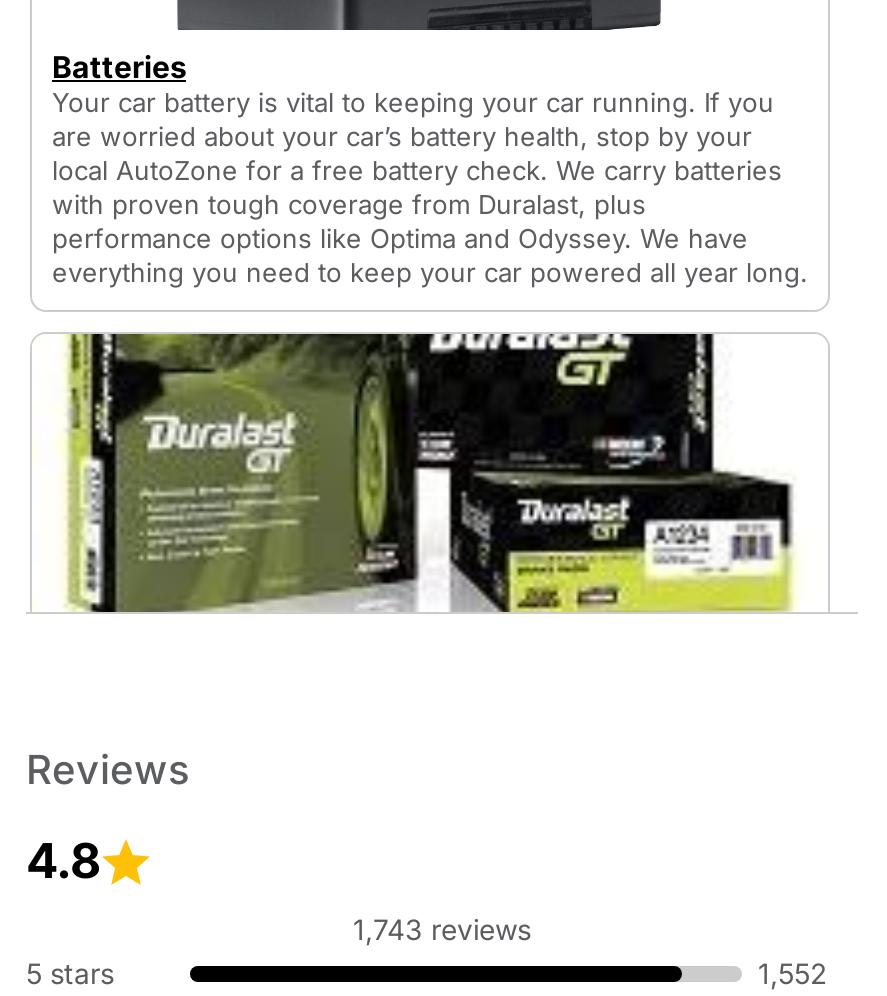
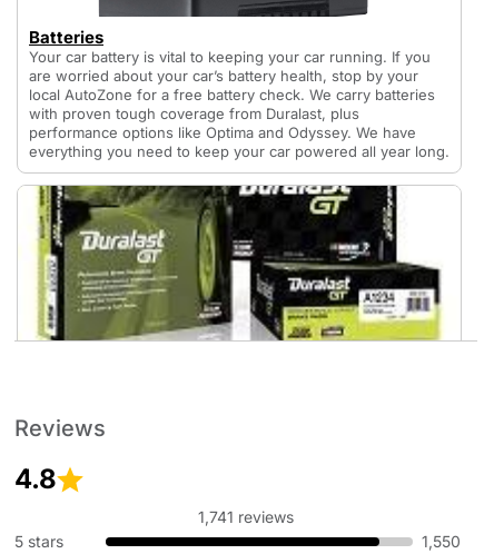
[353,912,531,946] 1,743 reviews -> [198,507,294,526] 1,741 reviews
[758,956,828,990] 1,552 -> [422,532,461,551] 1,550

